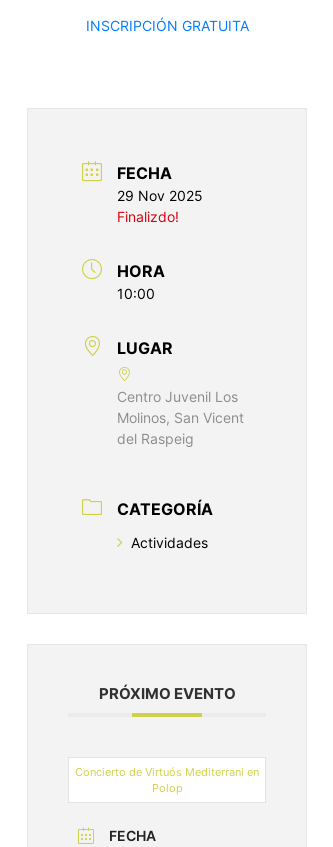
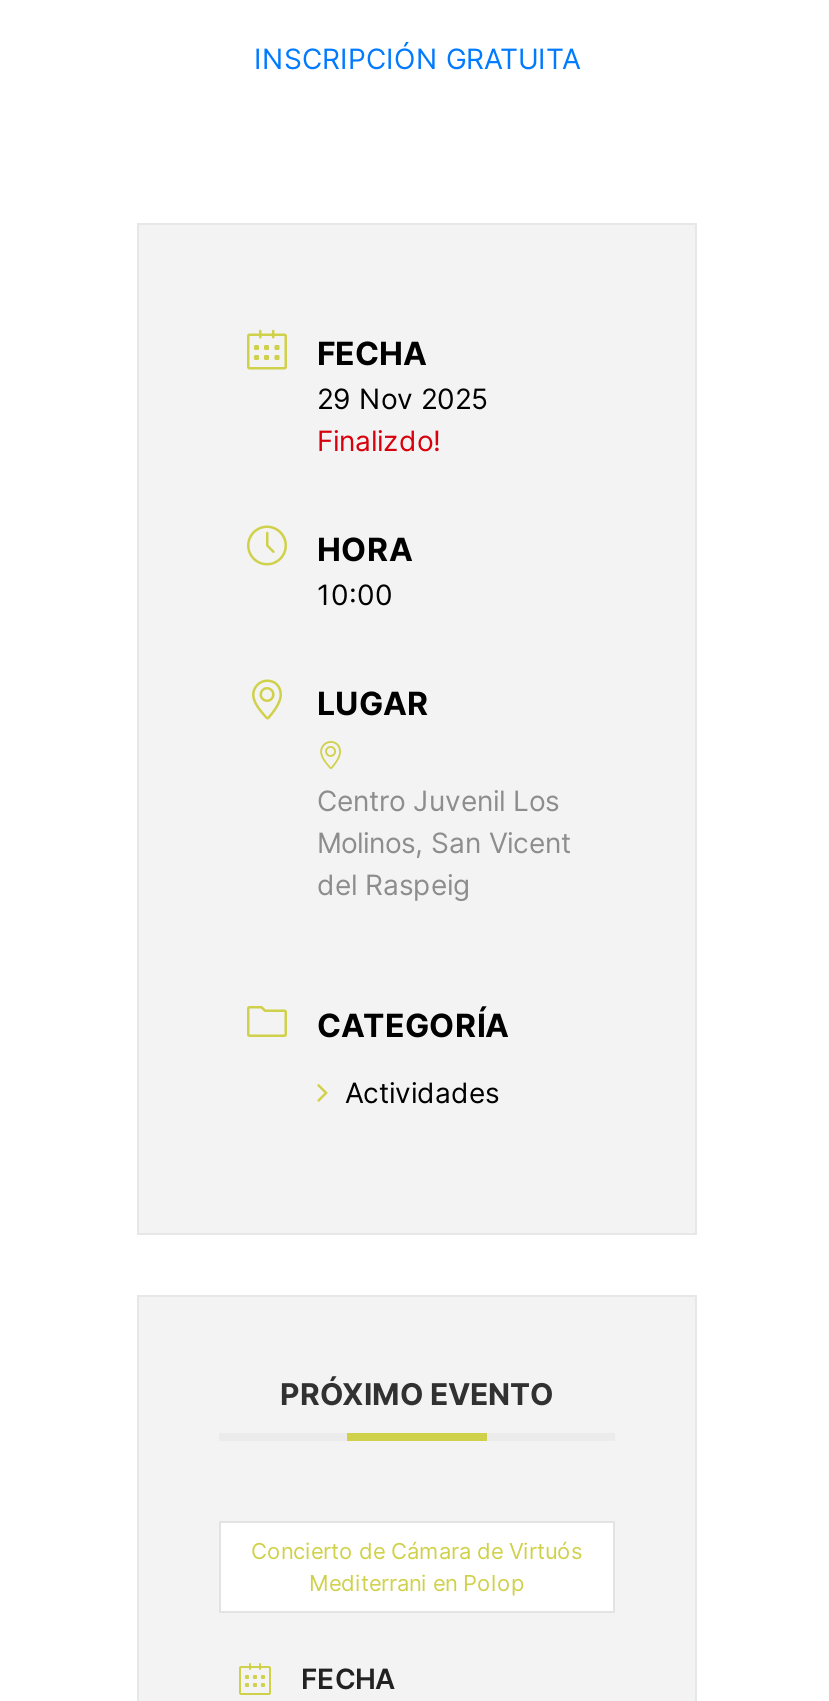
[75,765,259,795] Concierto de Virtuós Mediterrani en | Polop -> [251,1537,583,1597] Concierto de Cámara de Virtuós | Mediterrani en Polop

